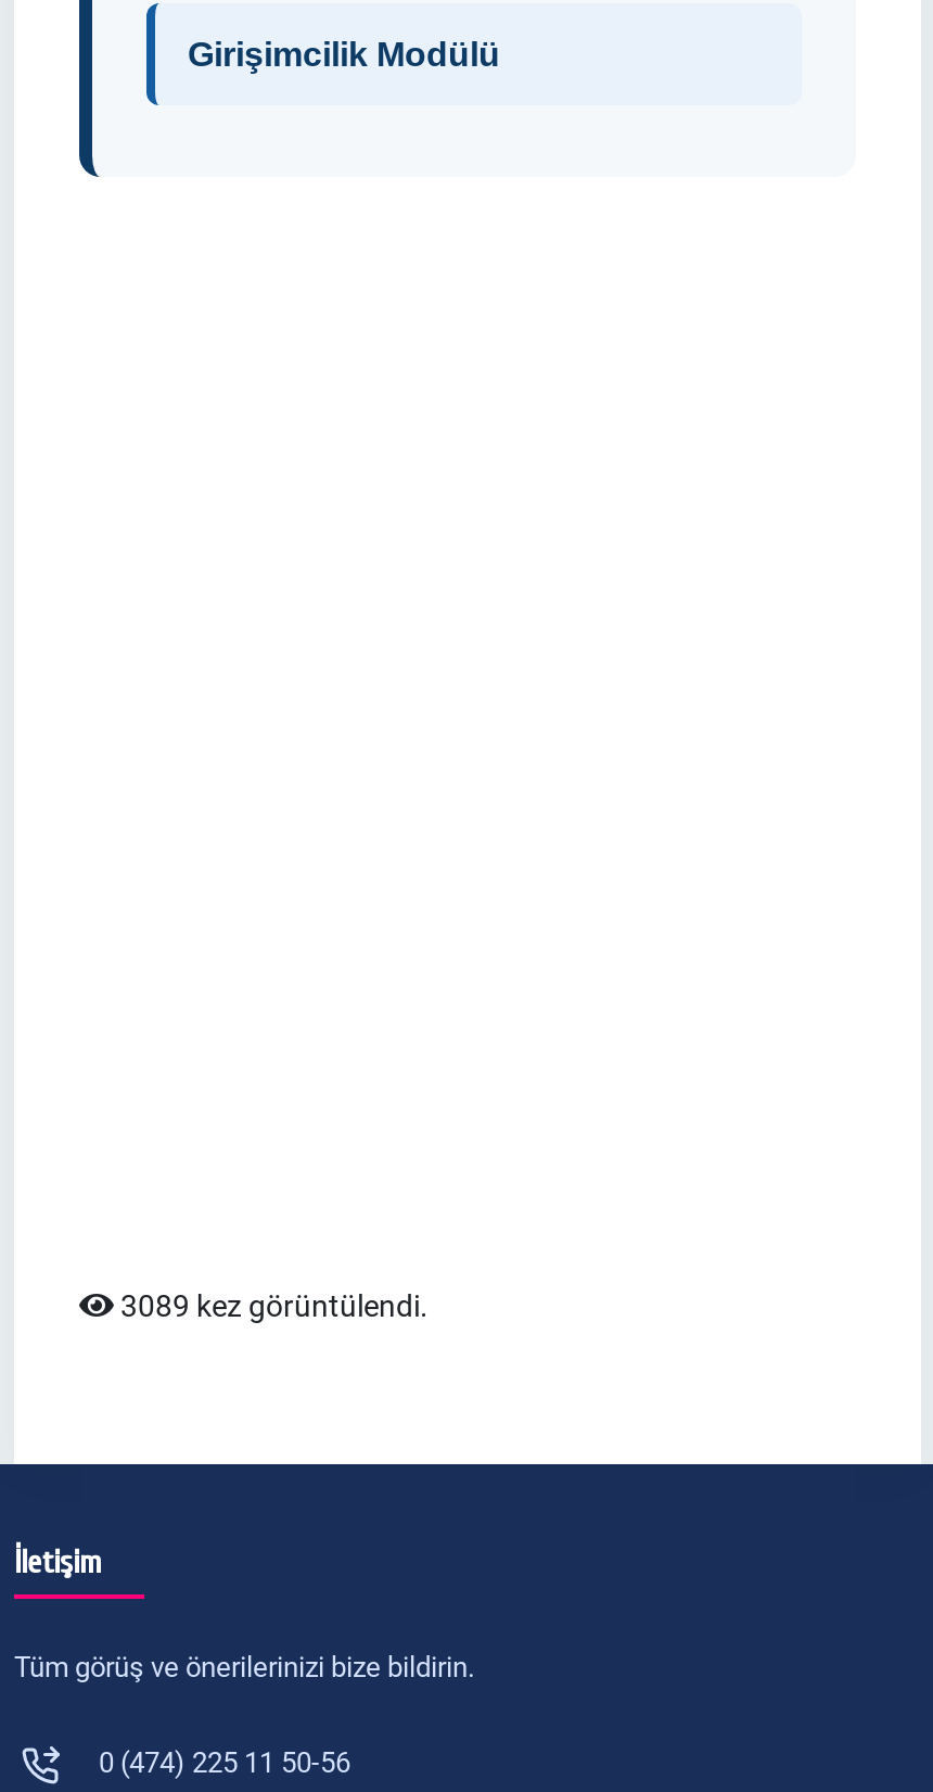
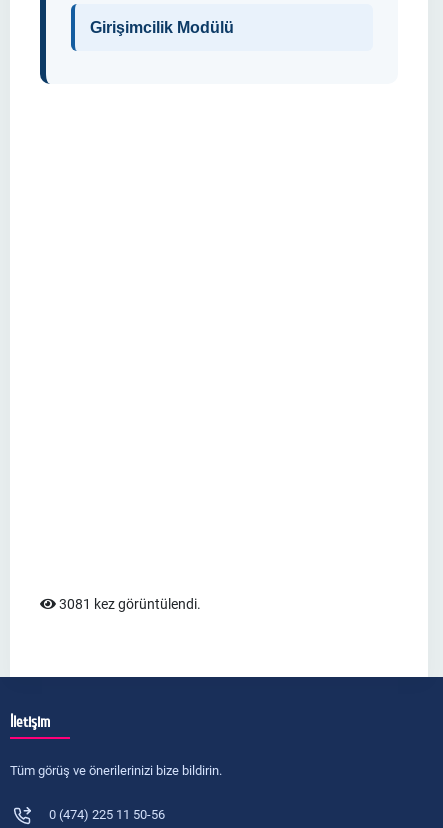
[114,1288,429,1323] 3089 kez görüntülendi. -> [56,596,201,612] 3081 kez görüntülendi.

